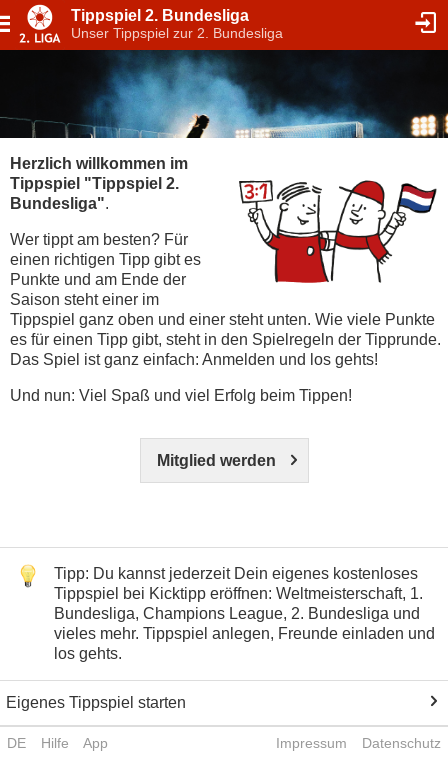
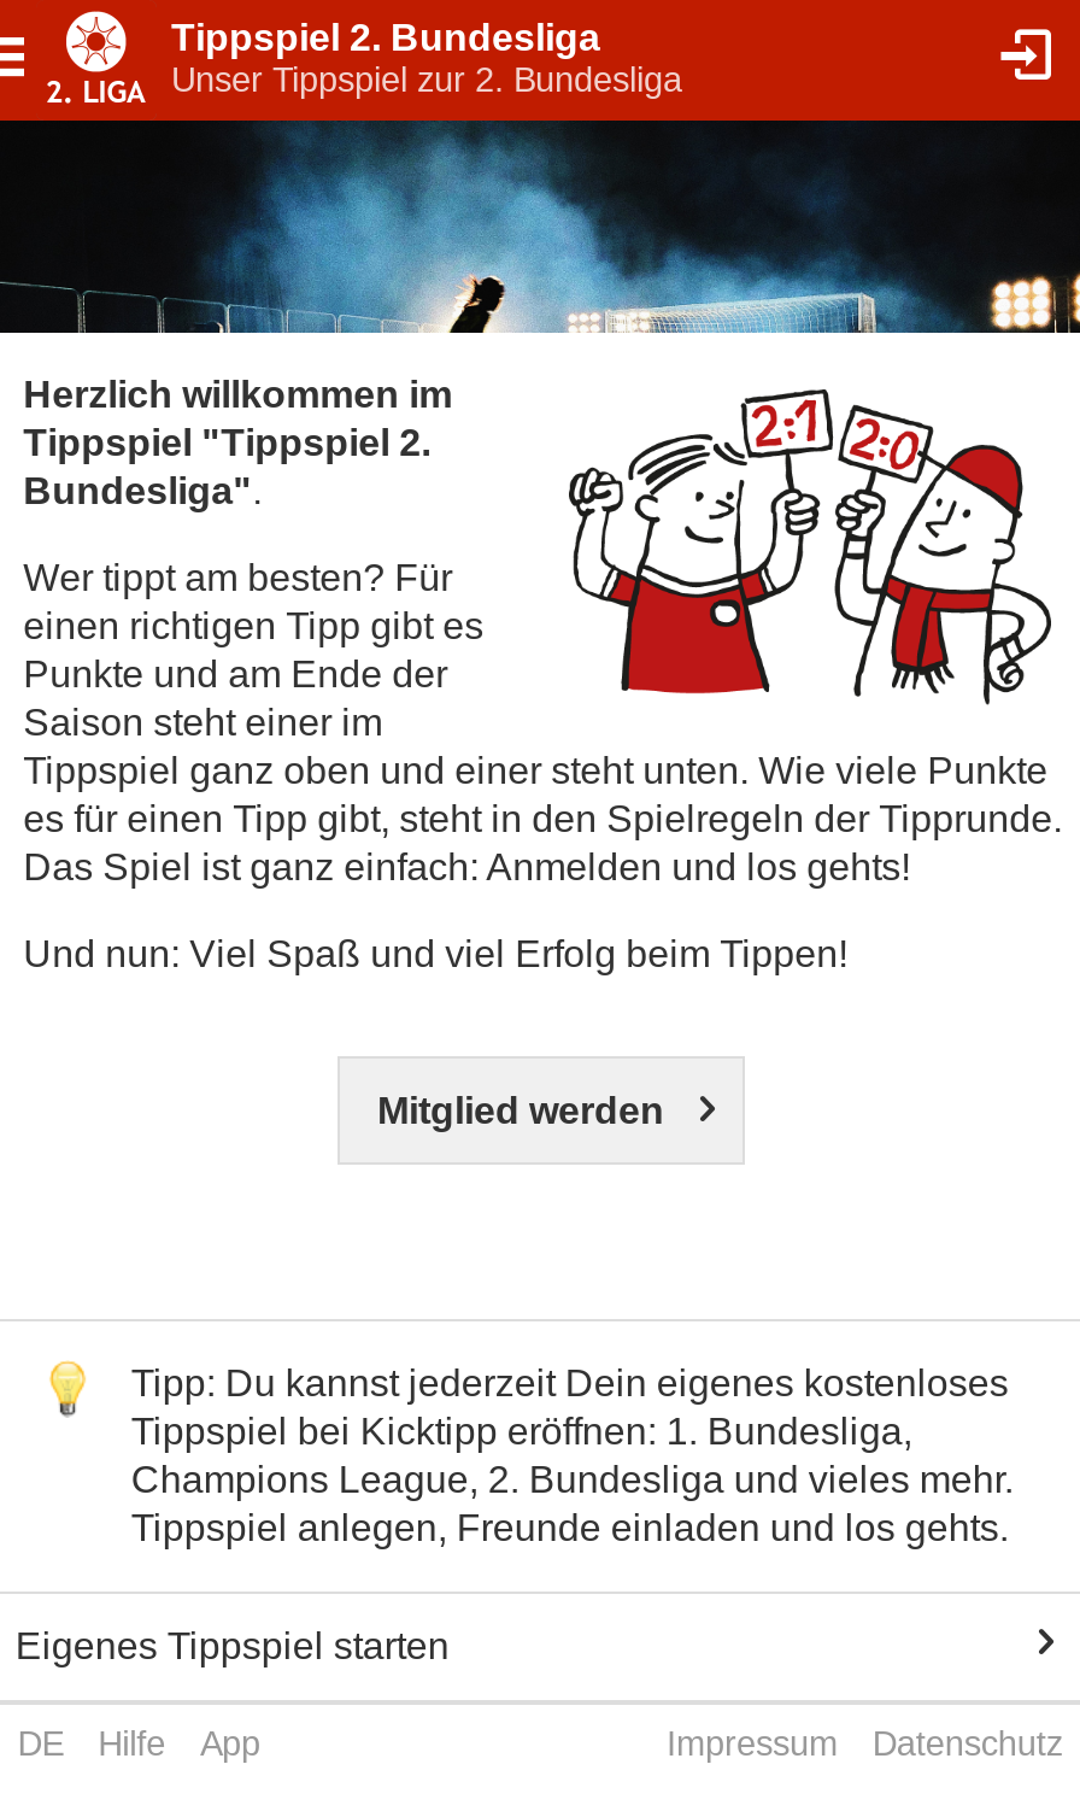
[236,162,437,291] [image] -> [567,386,1053,707] [image]
[54,585,435,662] Tippspiel bei Kicktipp eröffnen: Weltmeisterschaft, 1. | Bundesliga, Champions League, 2. Bundesliga und | vieles mehr. Tippspiel anlegen, Freunde einladen und | los gehts. -> [131,1410,1013,1547] Tippspiel bei Kicktipp eröffnen: 1. Bundesliga, | Champions League, 2. Bundesliga und vieles mehr. | Tippspiel anlegen, Freunde einladen und los gehts.

